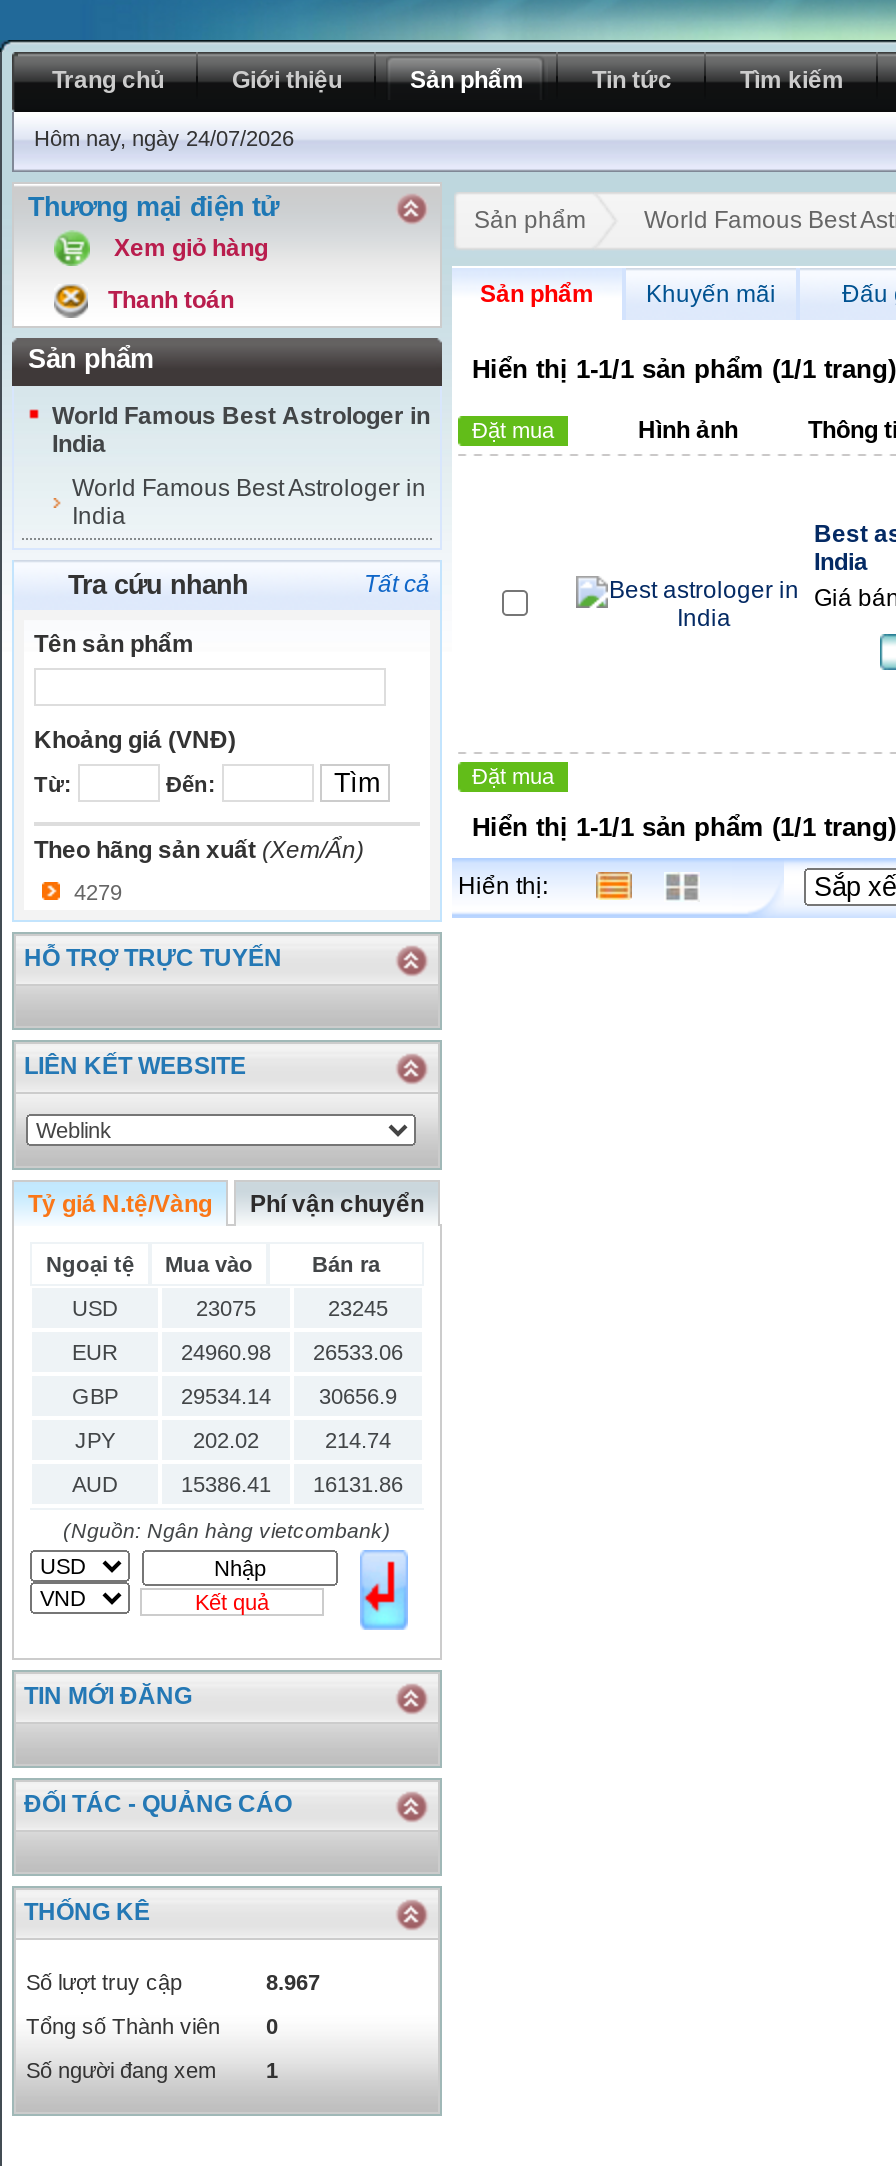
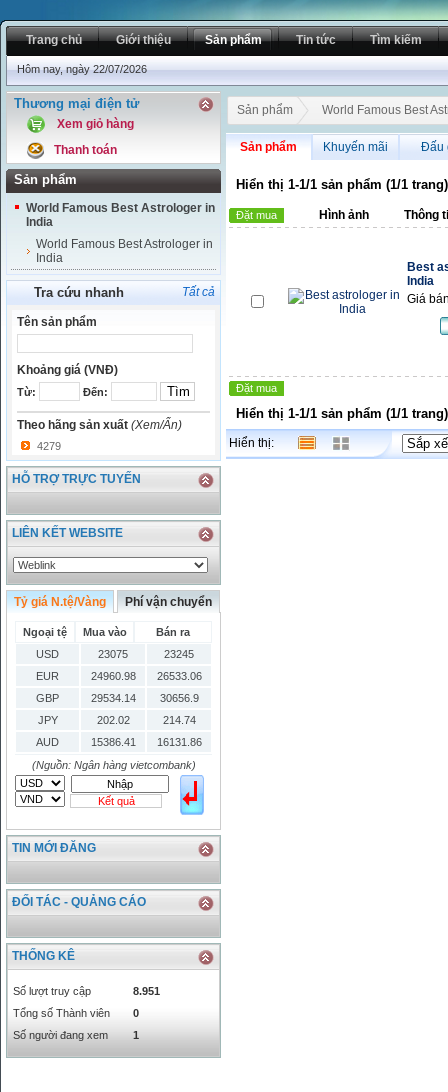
[34,126,294,150] Hôm nay, ngày 24/07/2026 -> [17,63,147,75] Hôm nay, ngày 22/07/2026
[266,1970,320,1994] 8.967 -> [133,985,160,997] 8.951

